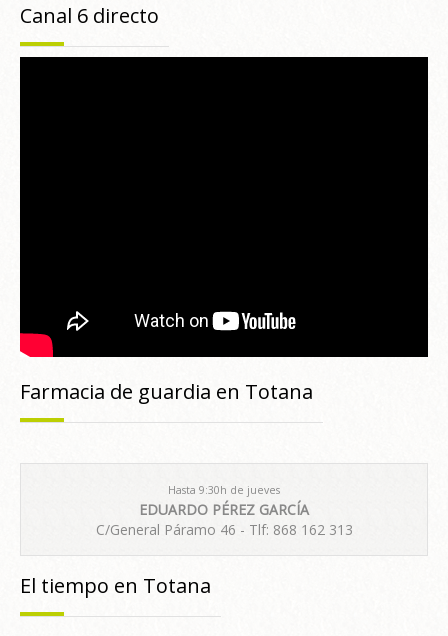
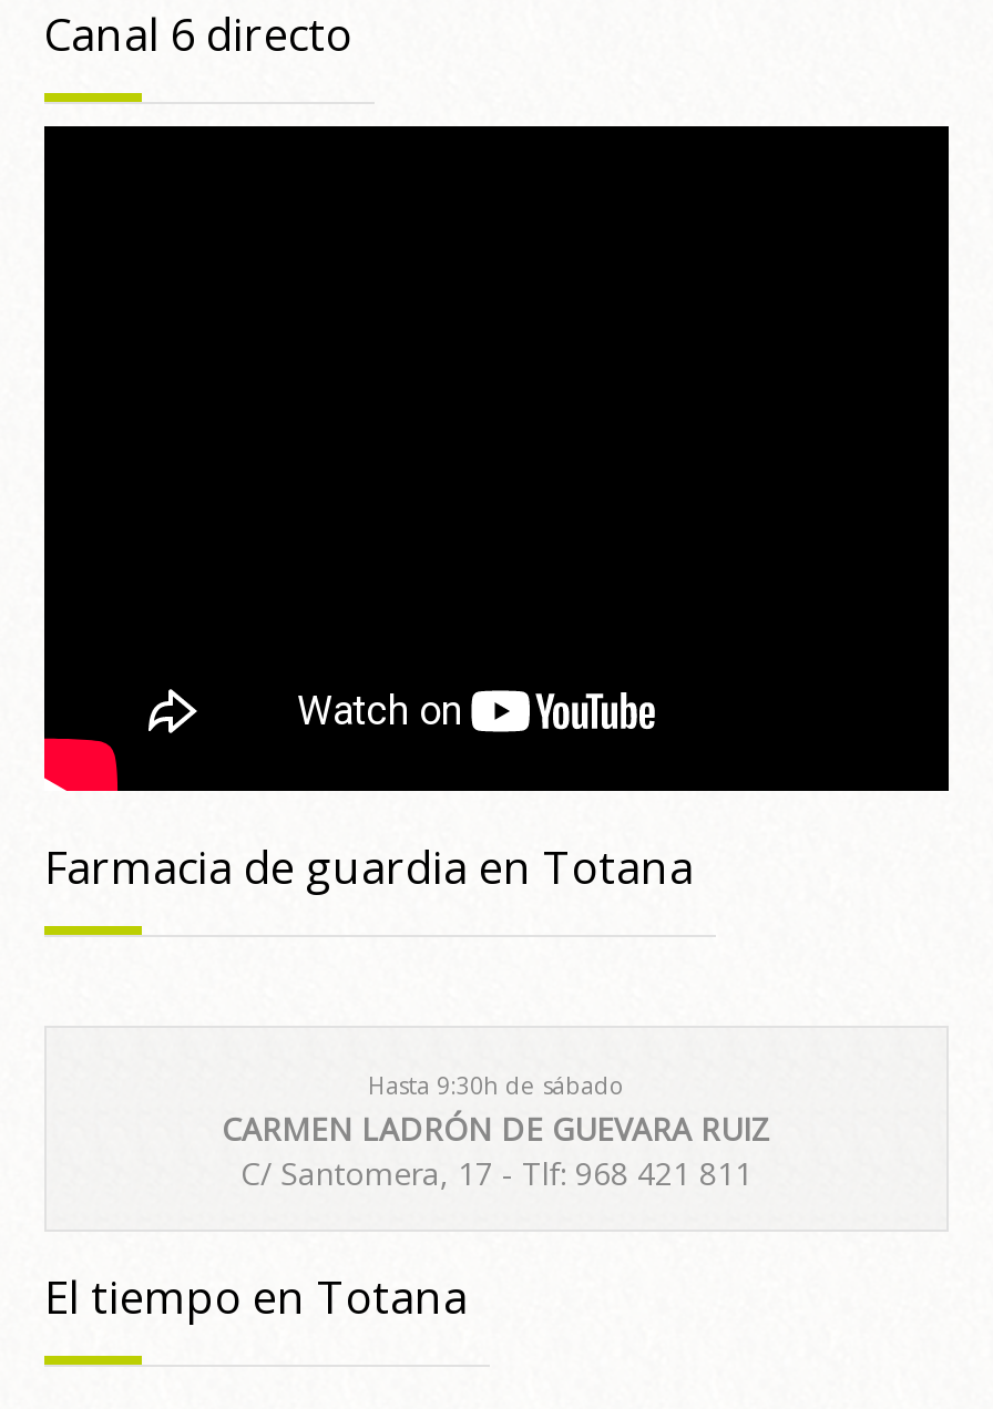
[95,483,352,539] Hasta 9:30h de jueves | EDUARDO PÉREZ GARCÍA | C/General Páramo 46 - Tlf: 868 162 313 -> [222,1070,771,1194] Hasta 9:30h de sábado | CARMEN LADRÓN DE GUEVARA RUIZ | C/ Santomera, 17 - Tlf: 968 421 811

